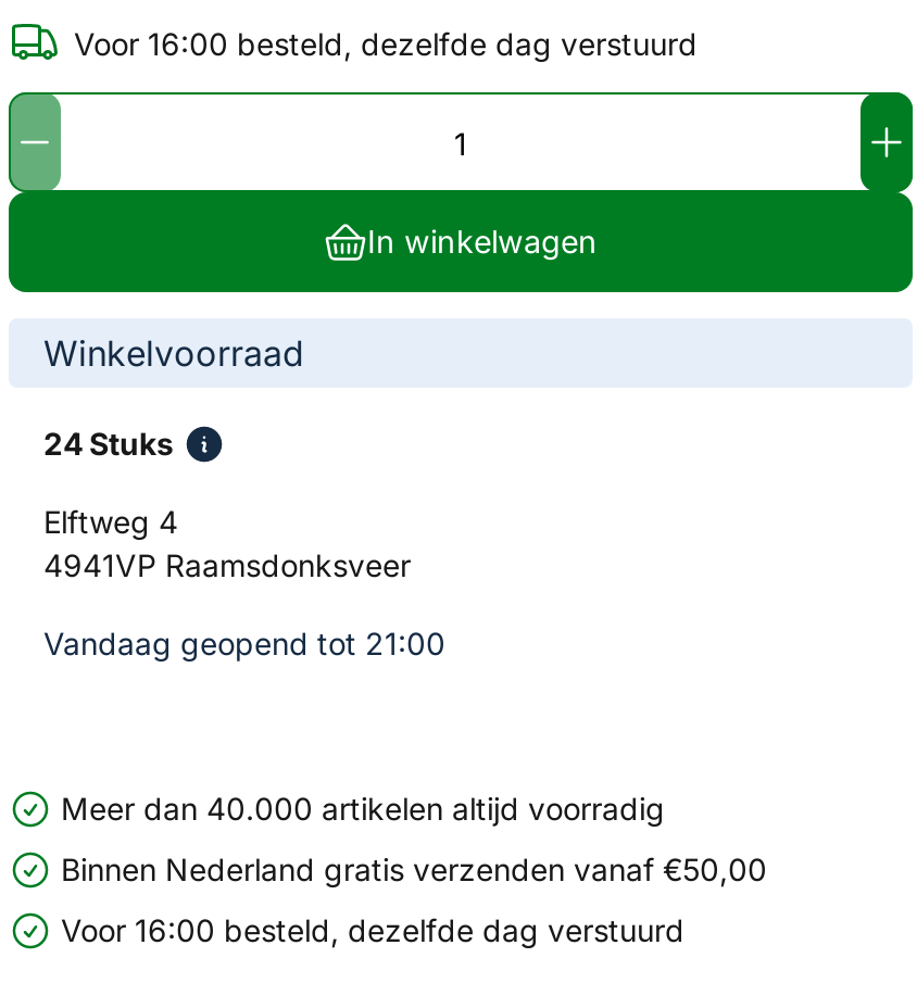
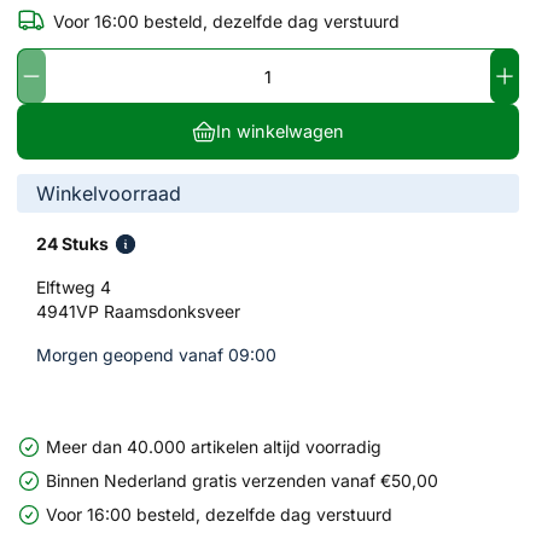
[63,624,445,661] Vandaag geopend tot 21:00 -> [52,344,276,364] Morgen geopend vanaf 09:00

